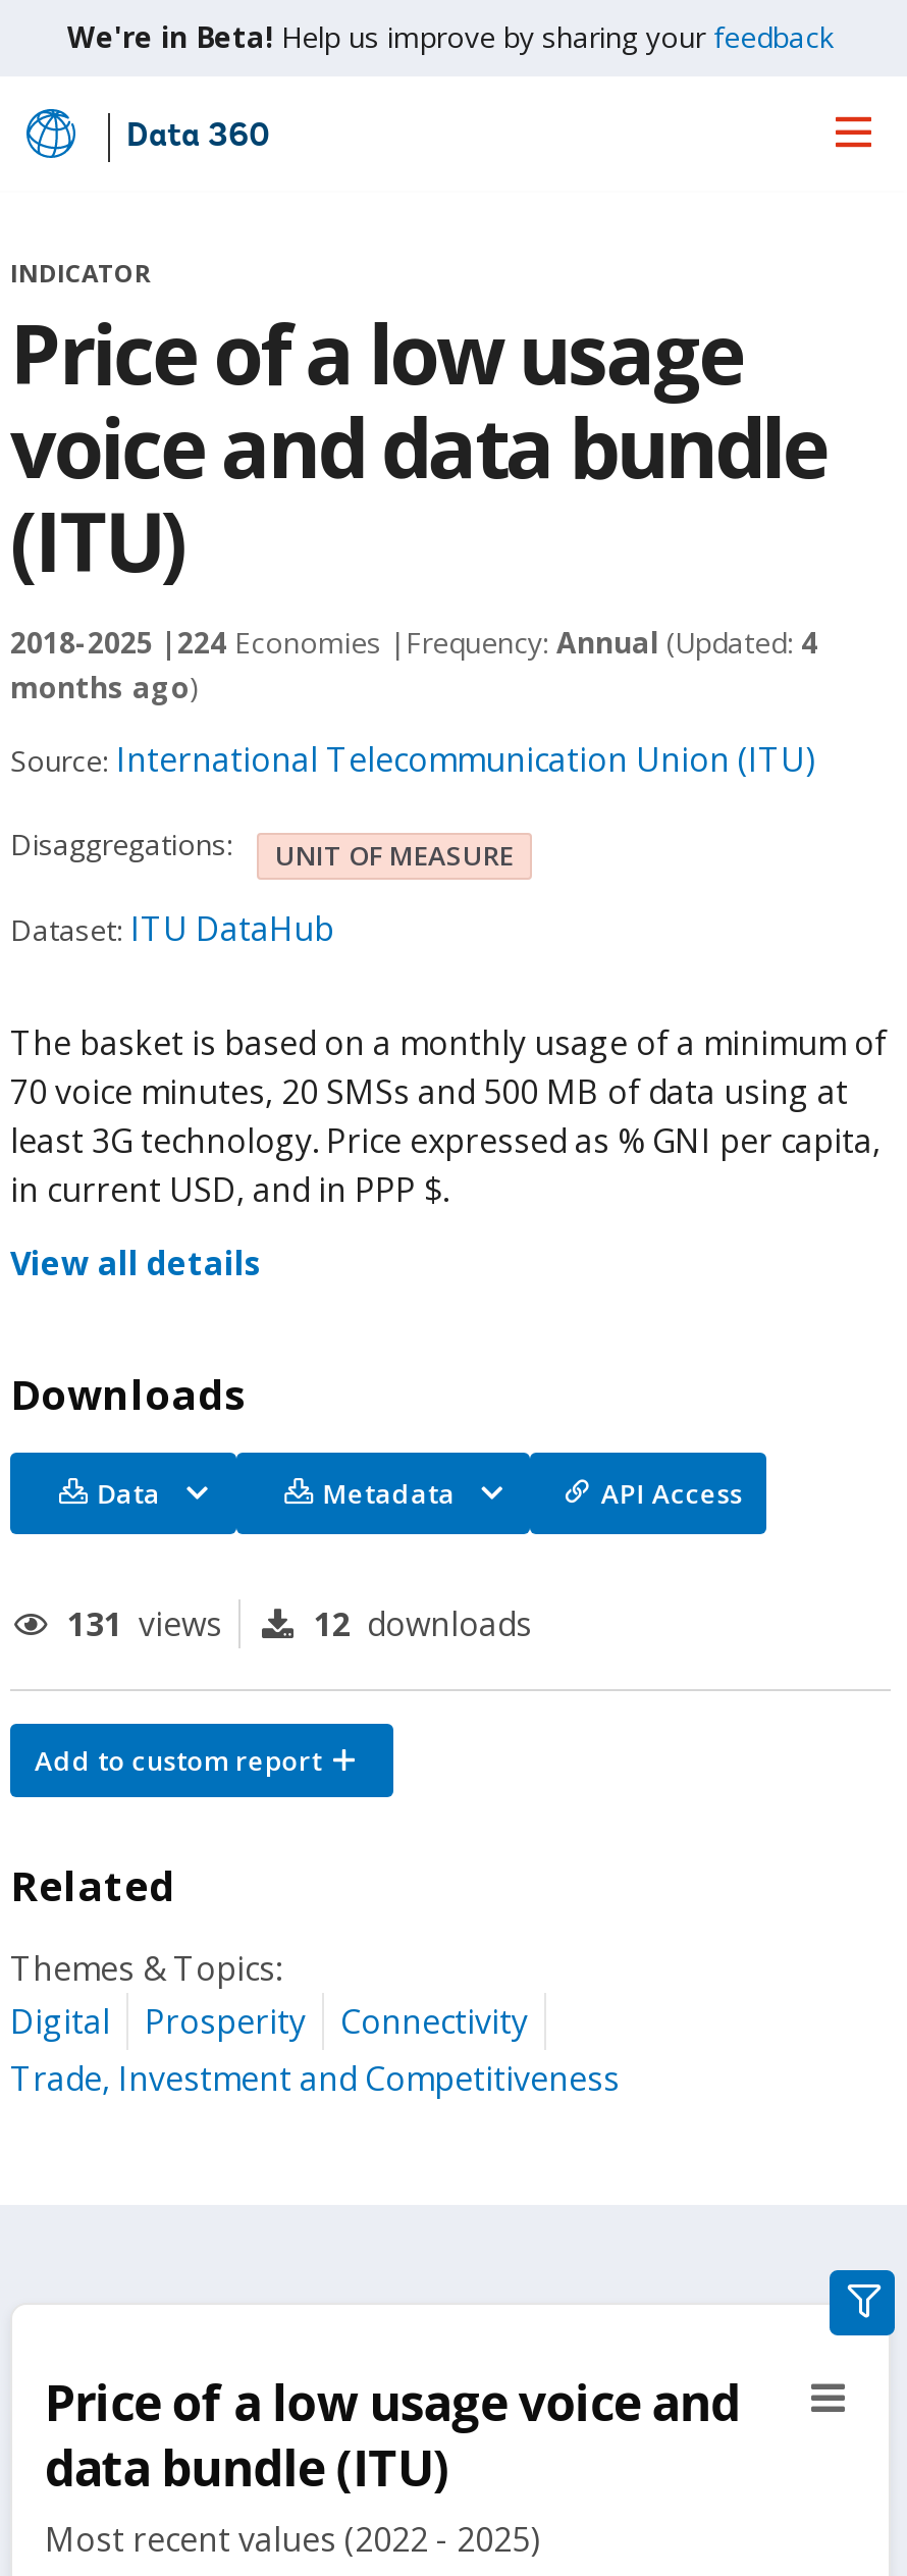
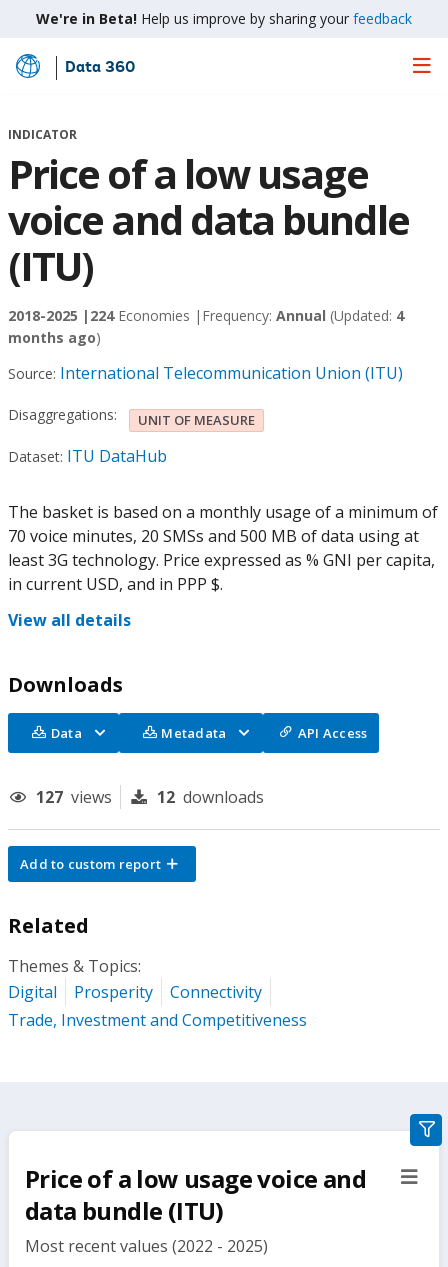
[67,1601,222,1646] 131 views -> [36,786,112,808] 127 views

